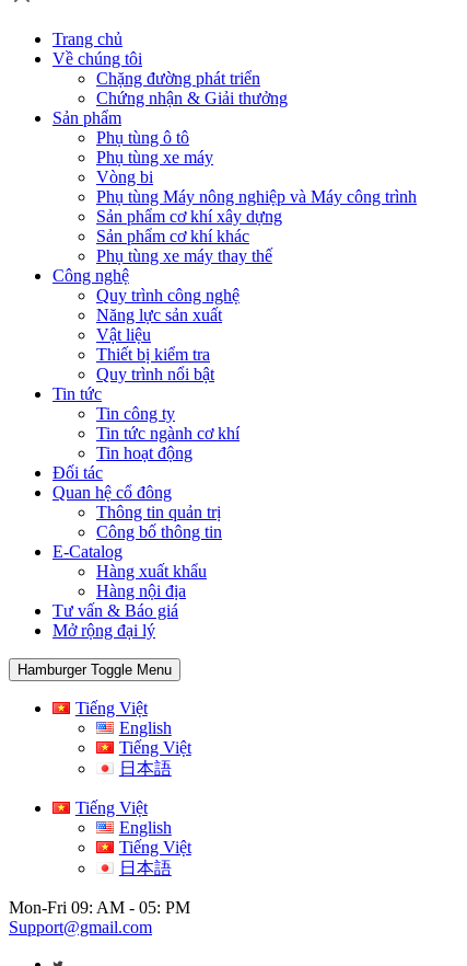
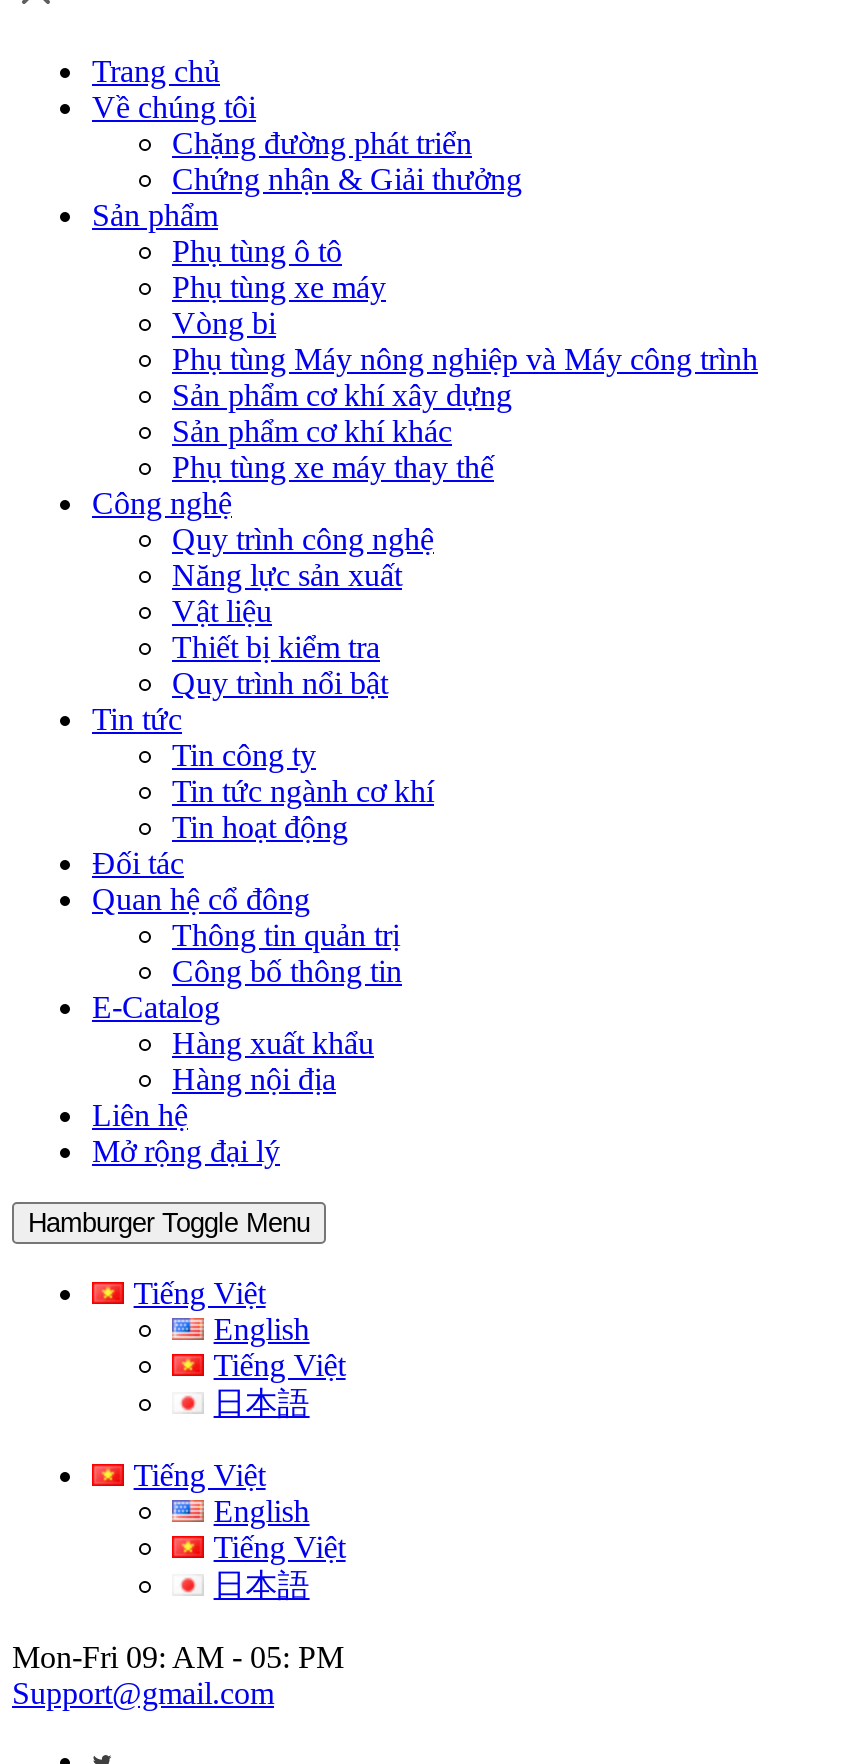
[52,601,178,620] Tư vấn & Báo giá -> [92,1098,188,1132] Liên hệ

